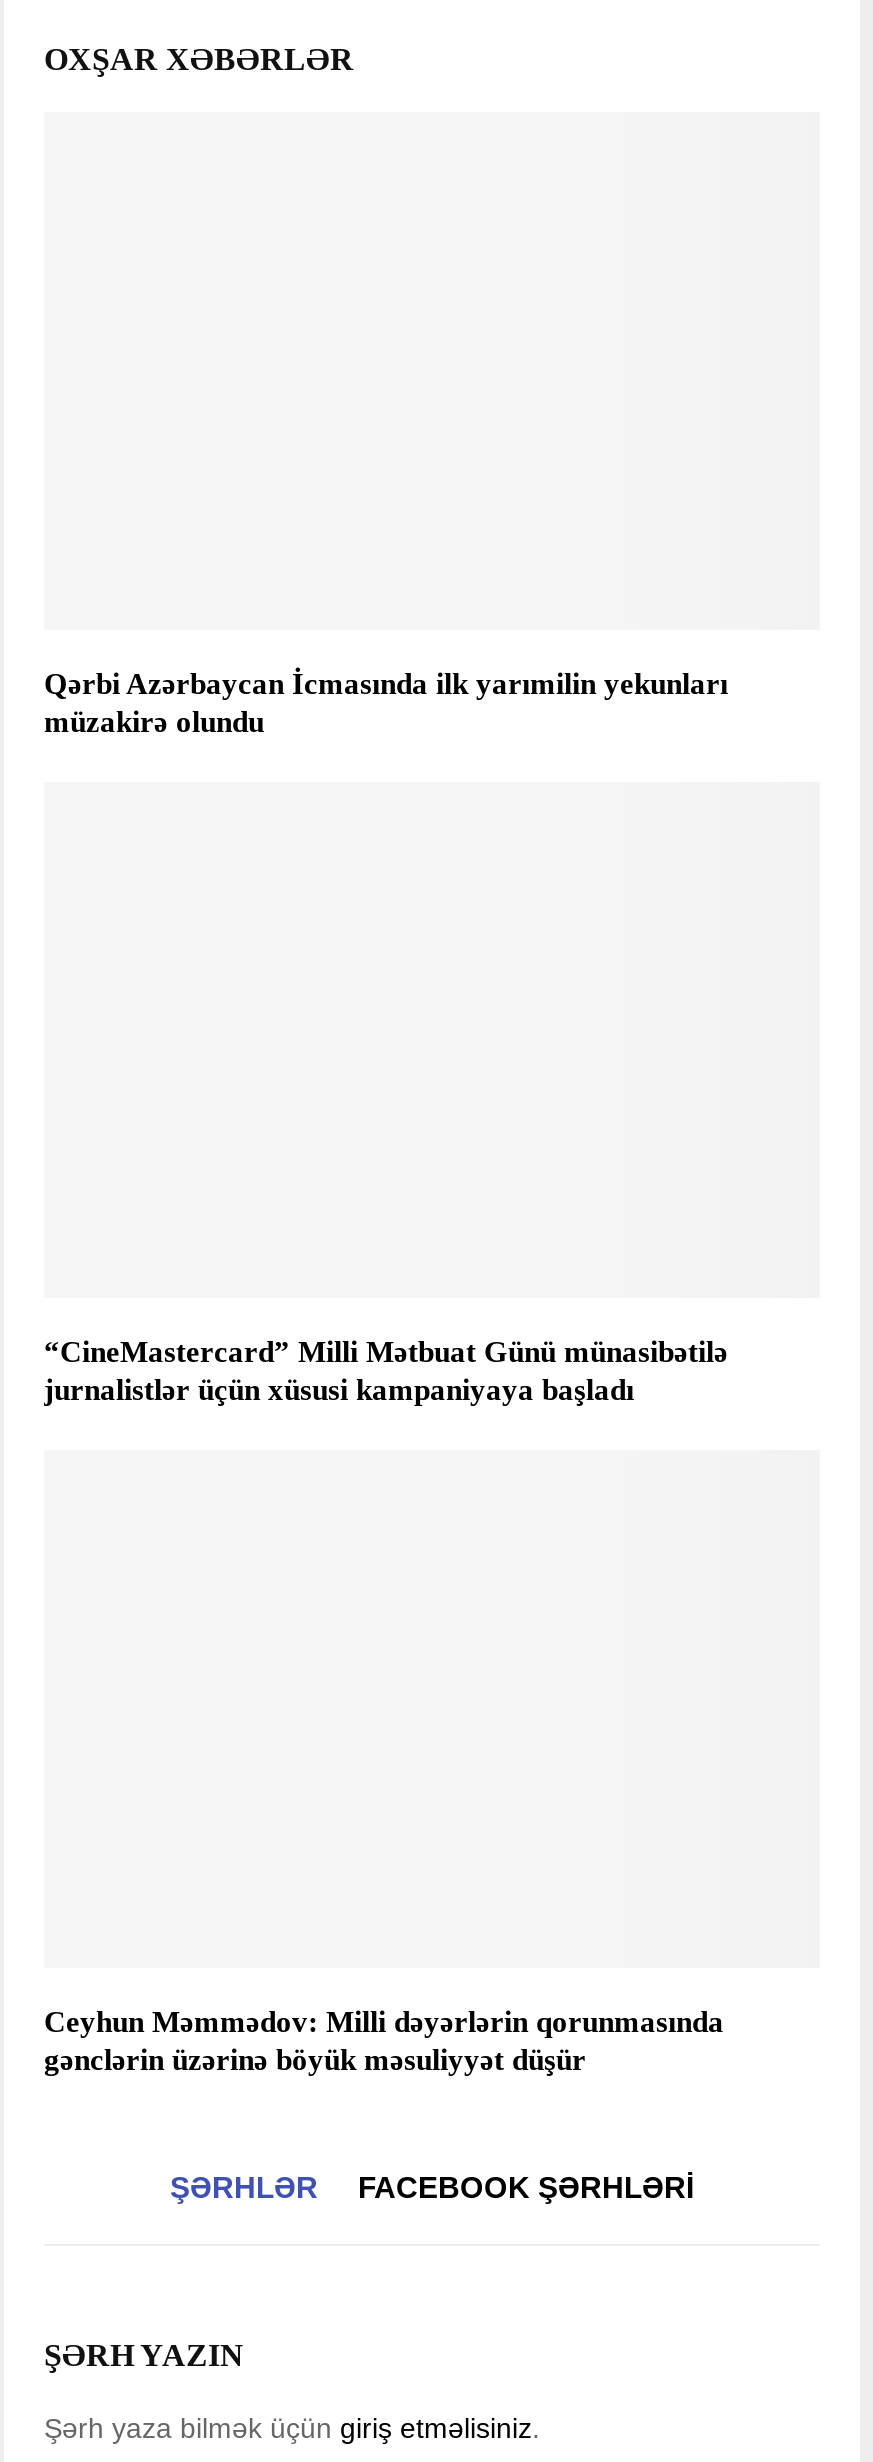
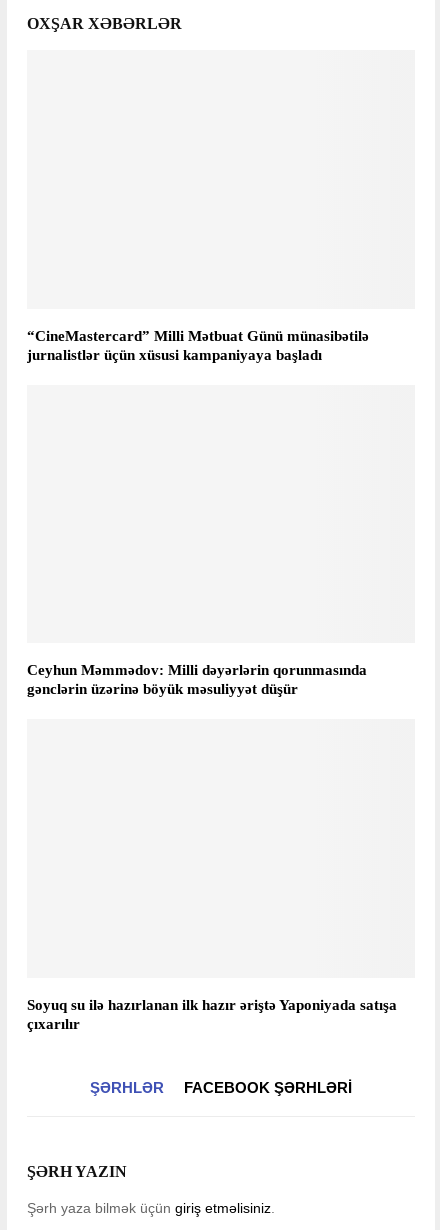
[44,667,728,737] Qərbi Azərbaycan İcmasında ilk yarımilin yekunları | müzakirə olundu -> none
moved [44,1337,728,2076] -> [27,328,369,697]: “CineMastercard” Milli Mətbuat Günü münasibətilə | jurnalistlər üçün xüsusi kampaniyaya başladı | Ceyhun Məmmədov: Milli dəyərlərin qorunmasında | gənclərin üzərinə böyük məsuliyyət düşür
none -> [27,997,397,1032] Soyuq su ilə hazırlanan ilk hazır əriştə Yaponiyada satışa | çıxarılır

